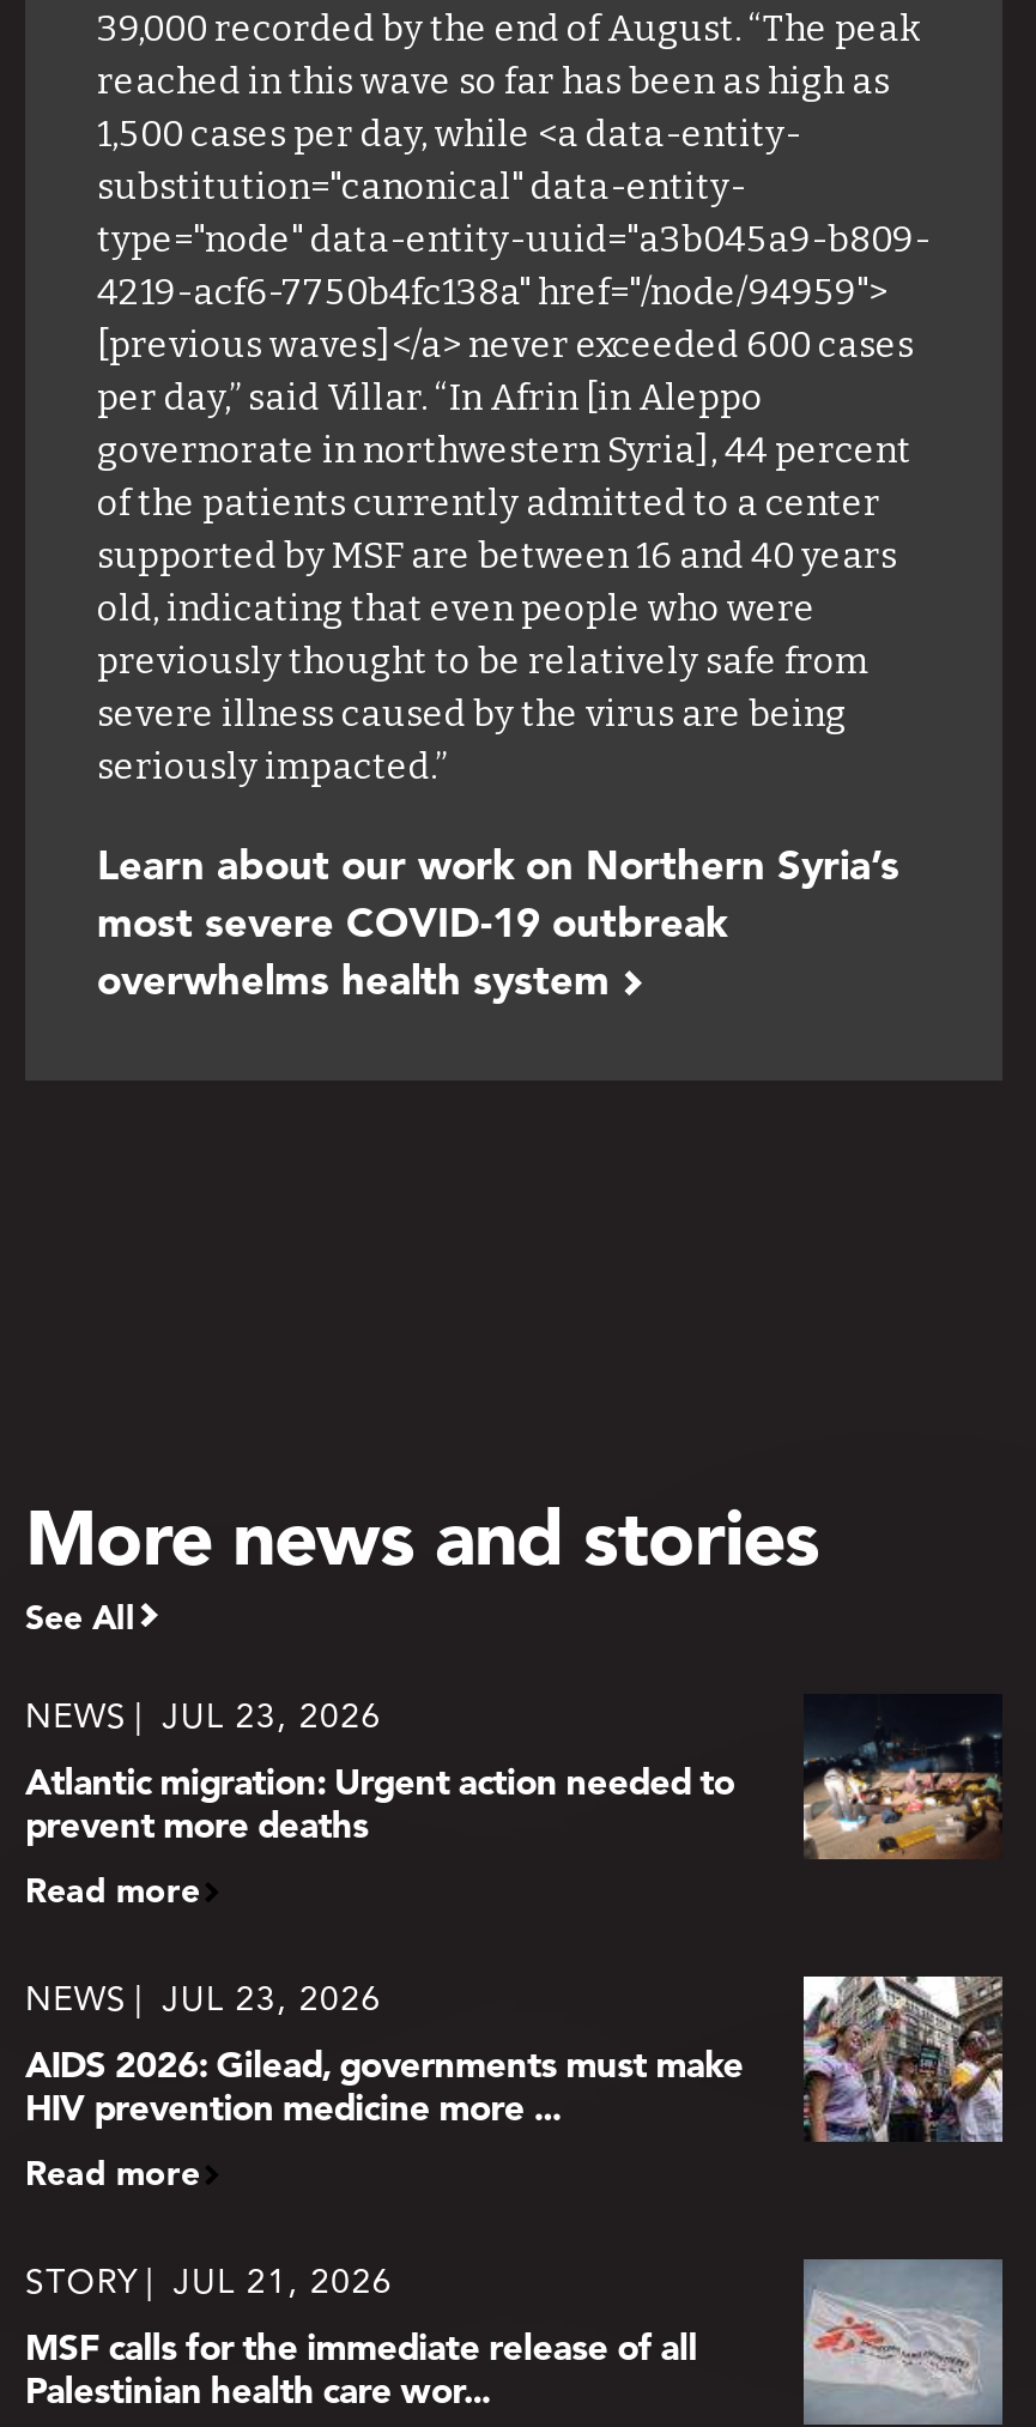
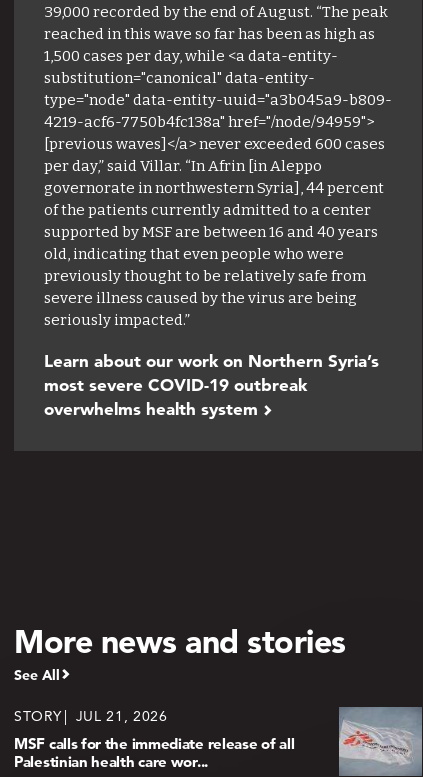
[25,1694,1002,2194] [image] | NEWS | JUL 23, 2026 | Atlantic migration: Urgent action needed to | prevent more deaths | Read more | NEWS | JUL 23, 2026 | AIDS 2026: Gilead, governments must make | HIV prevention medicine more ... | Read more -> none
[801,1974,1005,2144] [image] -> none

